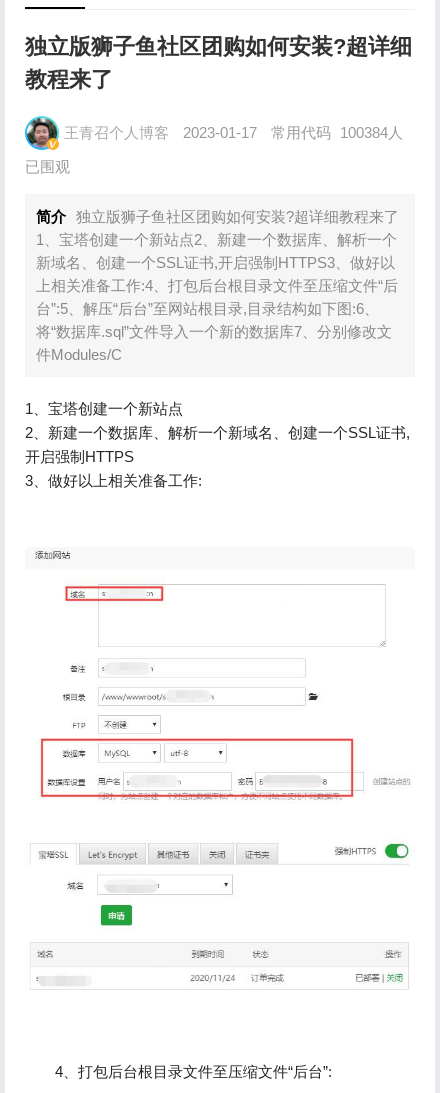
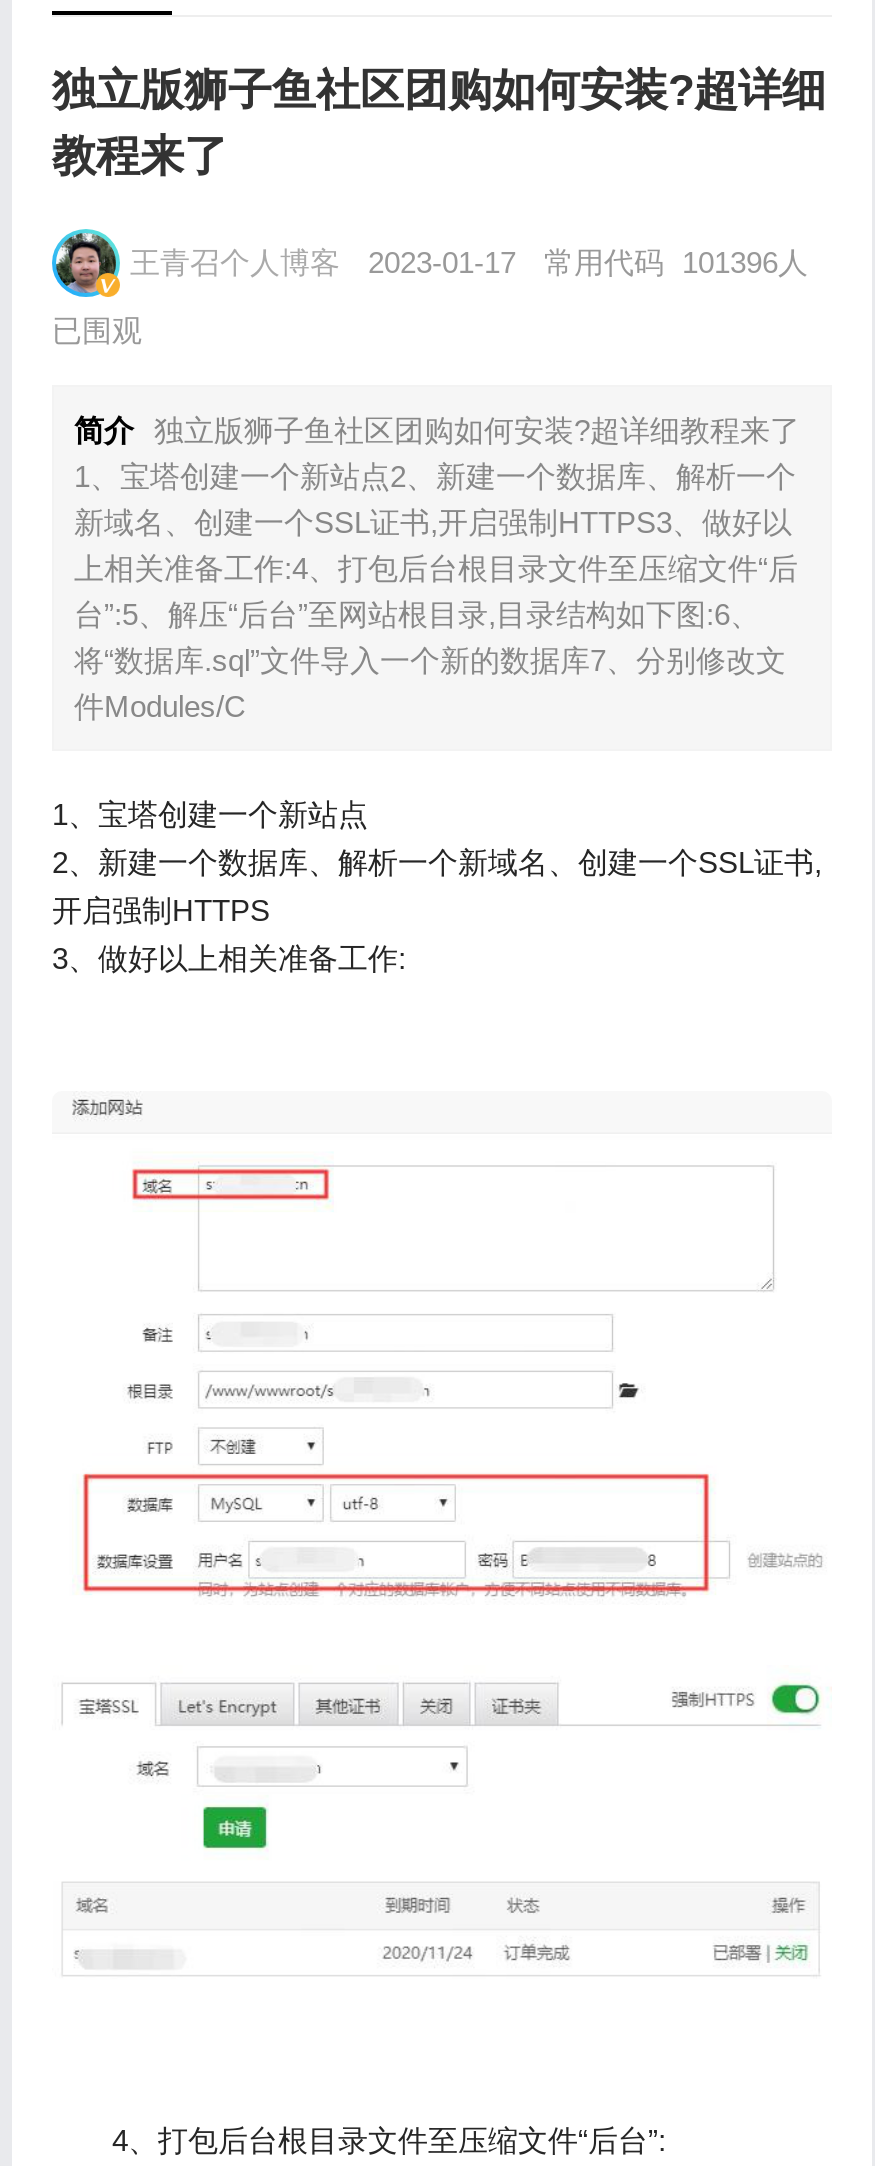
[64,124,403,141] 王青召个人博客 2023-01-17 常用代码 100384人 -> [130,245,808,279] 王青召个人博客 2023-01-17 常用代码 101396人

